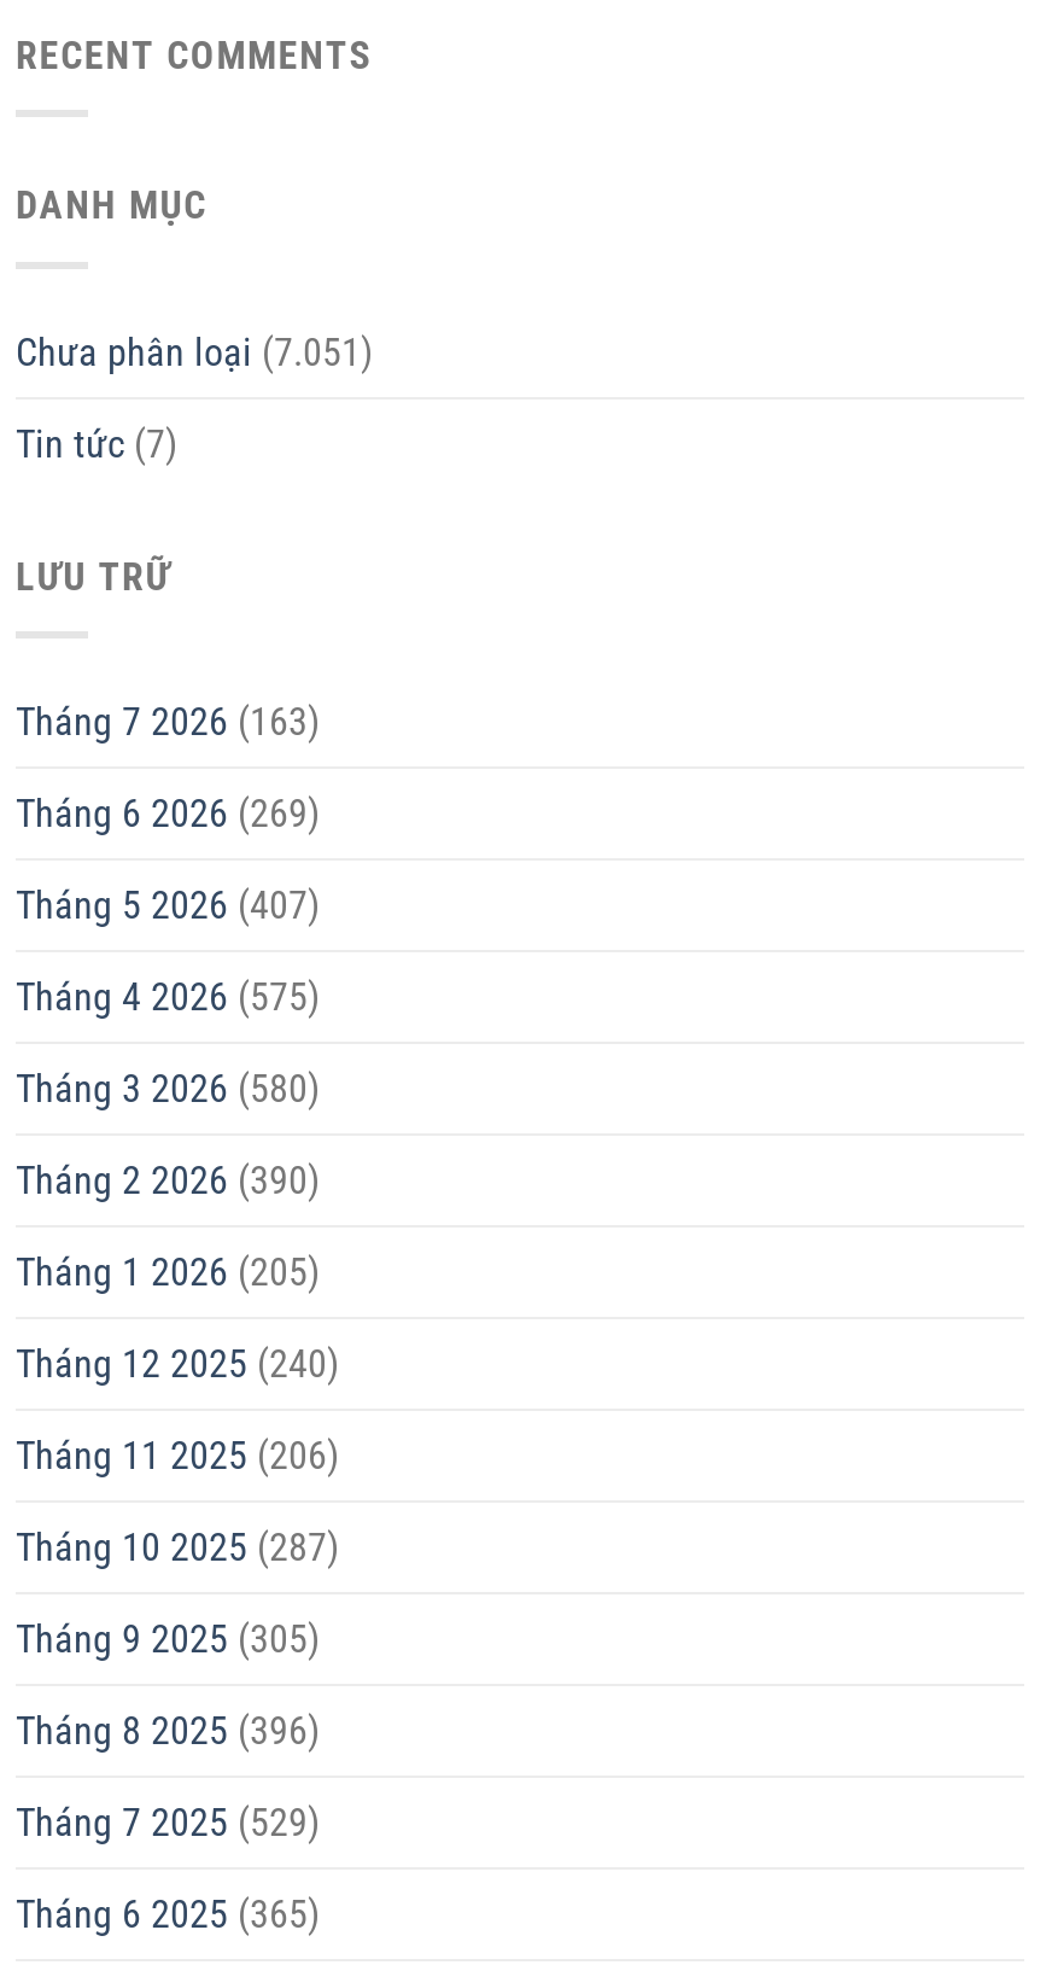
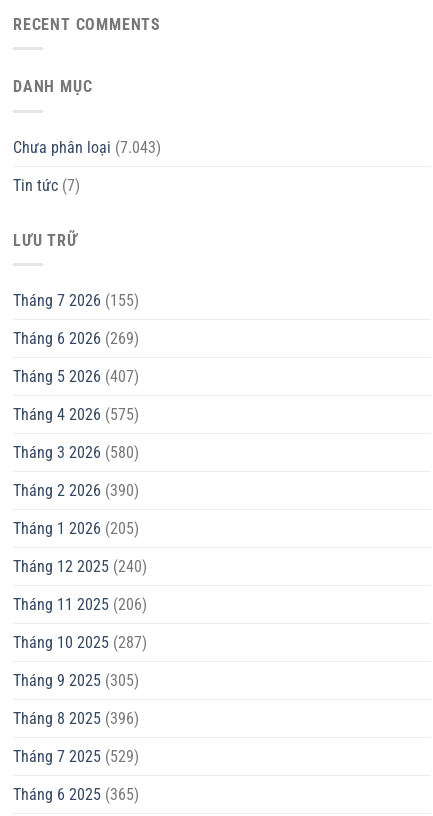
[16,329,373,375] Chưa phân loại (7.051) -> [13,138,161,157] Chưa phân loại (7.043)
[16,700,320,746] Tháng 7 2026 (163) -> [13,291,139,310] Tháng 7 2026 (155)

